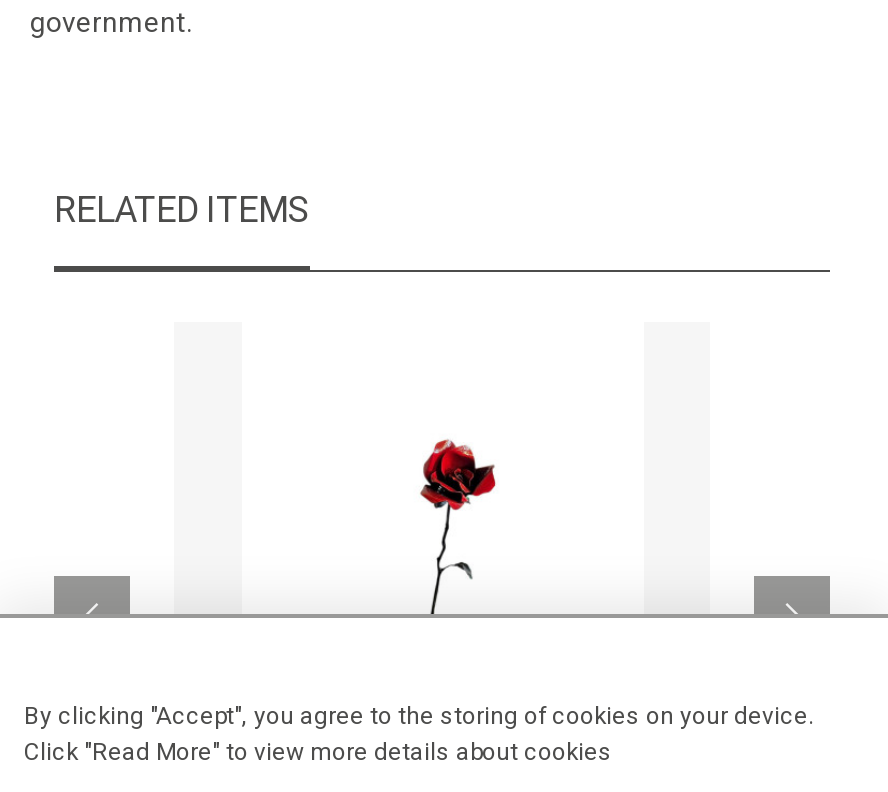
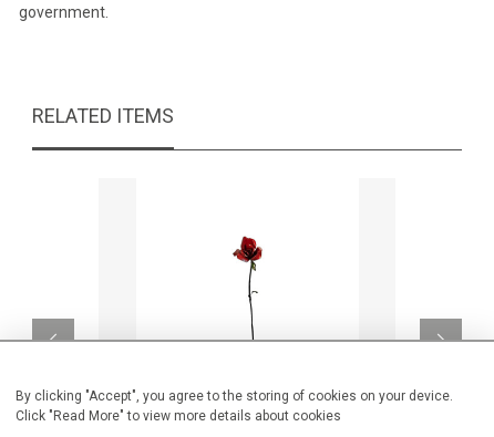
[416,428,498,616] [image] -> [231,235,277,341] [image]

